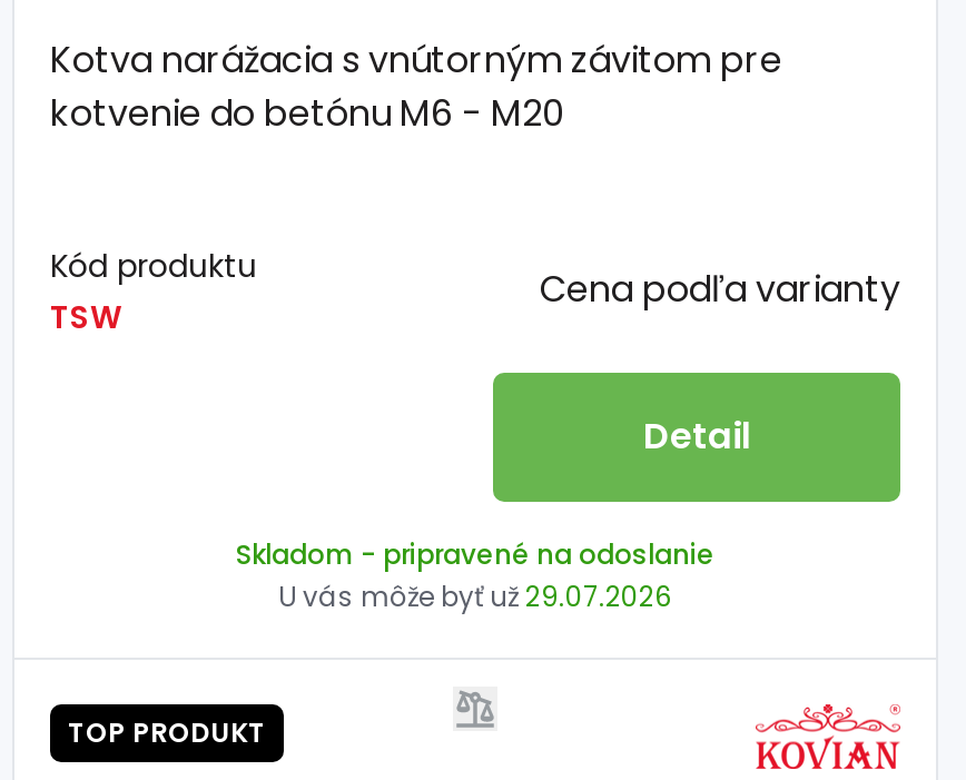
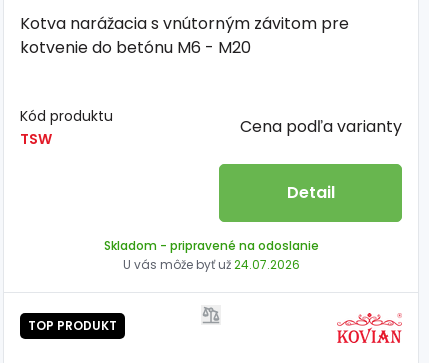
[278,577,672,615] U vás môže byť už 29.07.2026 -> [122,256,299,273] U vás môže byť už 24.07.2026

